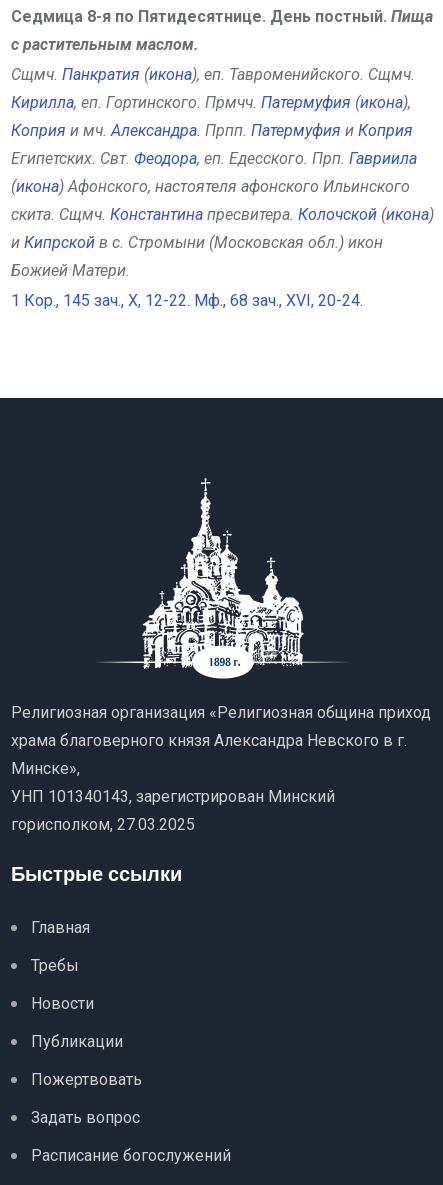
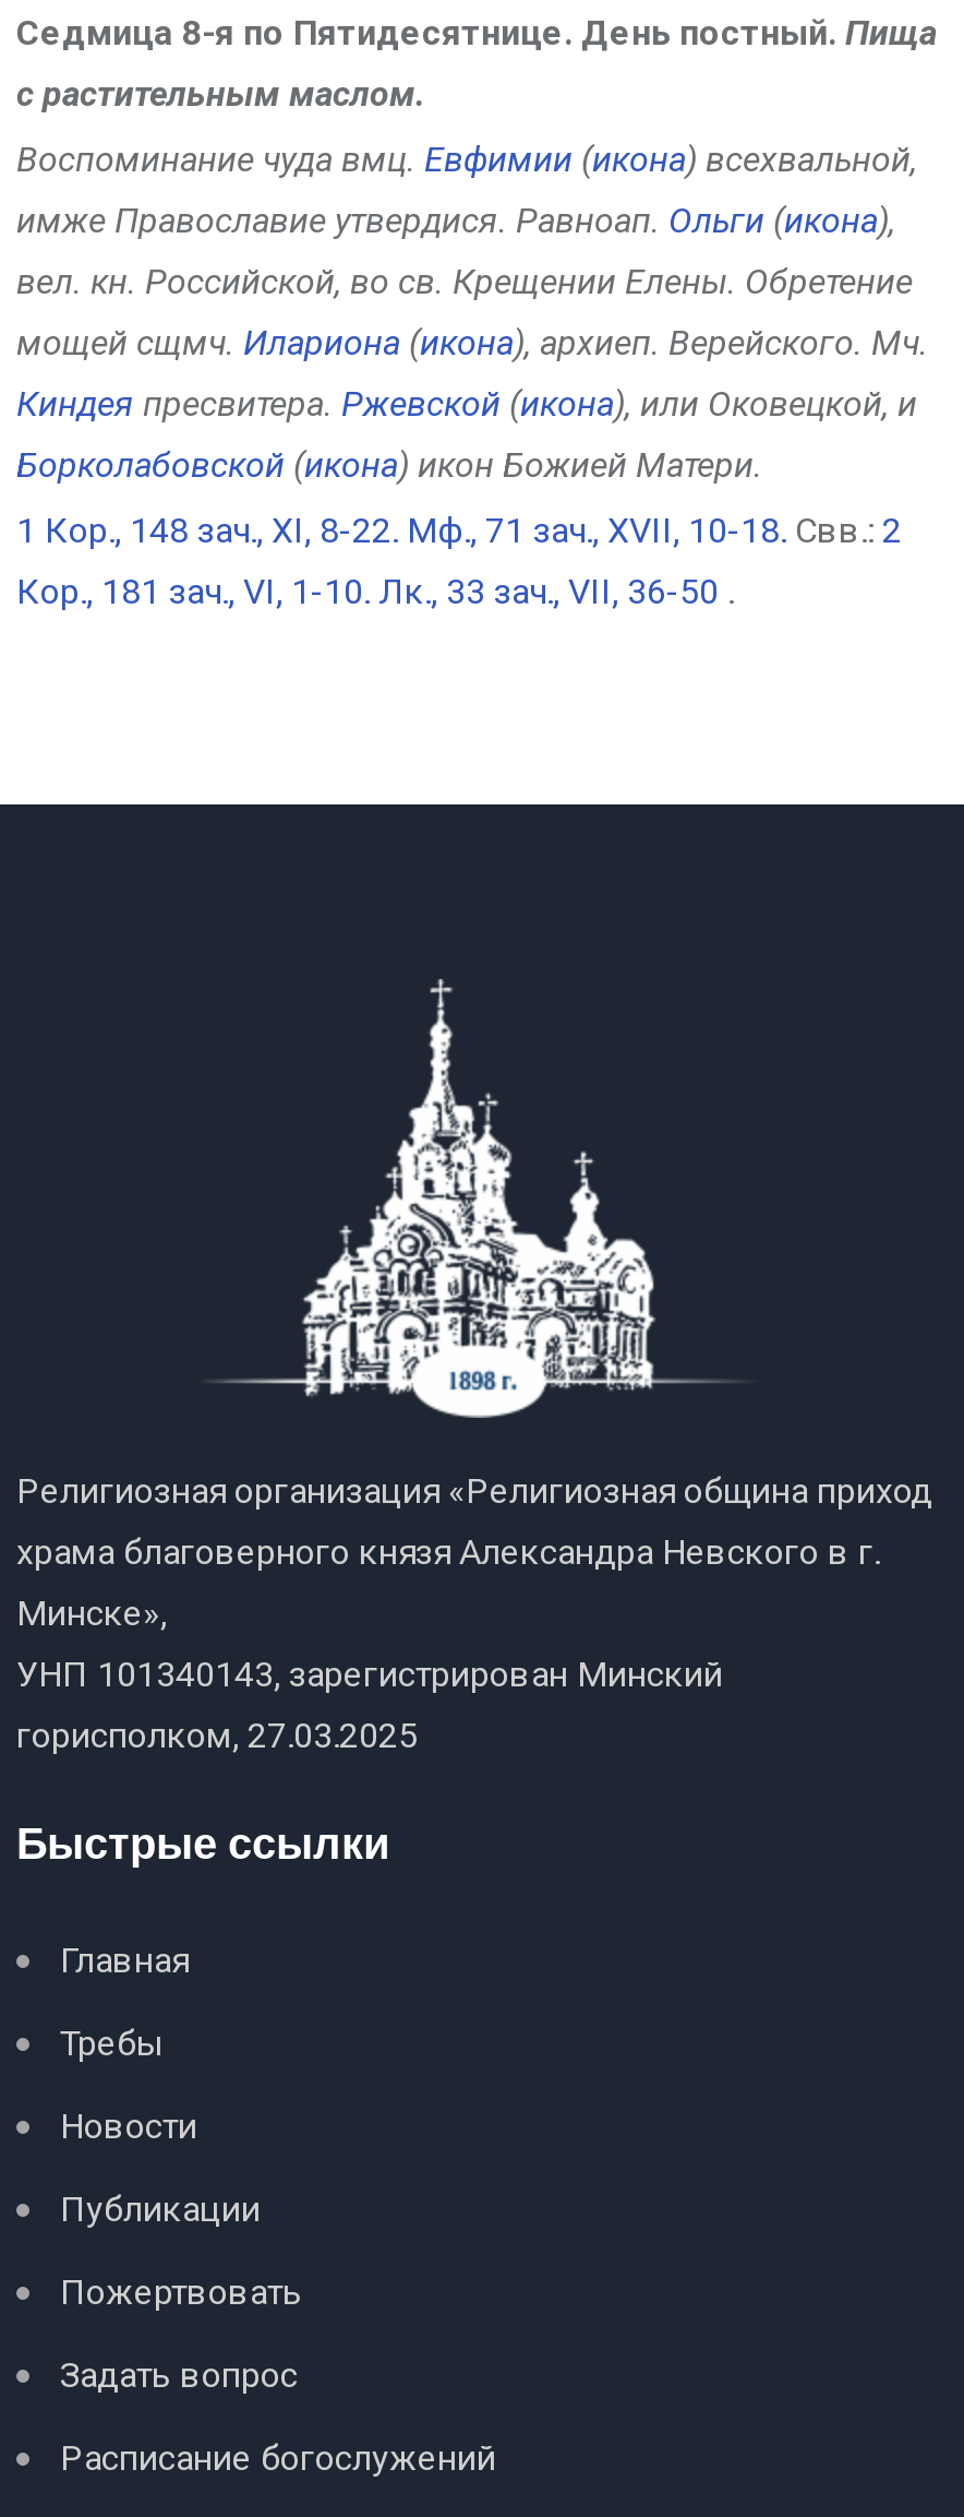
[11,65,434,310] Сщмч. Панкратия (икона), еп. Тавроменийского. Сщмч. | Кирилла, еп. Гортинского. Прмчч. Патермуфия (икона), | Коприя и мч. Александра. Прпп. Патермуфия и Коприя | Египетских. Свт. Феодора, еп. Едесского. Прп. Гавриила | (икона) Афонского, настоятеля афонского Ильинского | скита. Сщмч. Константина пресвитера. Колочской (икона) | и Кипрской в с. Стромыни (Московская обл.) икон | Божией Матери. | 1 Кор., 145 зач., X, 12-22. Мф., 68 зач., XVI, 20-24. -> [16,138,928,612] Воспоминание чуда вмц. Евфимии (икона) всехвальной, | имже Православие утвердися. Равноап. Ольги (икона), | вел. кн. Российской, во св. Крещении Елены. Обретение | мощей сщмч. Илариона (икона), архиеп. Верейского. Мч. | Киндея пресвитера. Ржевской (икона), или Оковецкой, и | Борколабовской (икона) икон Божией Матери. | 1 Кор., 148 зач., XI, 8-22. Мф., 71 зач., XVII, 10-18. Свв.: 2 | Кор., 181 зач., VI, 1-10. Лк., 33 зач., VII, 36-50 .

